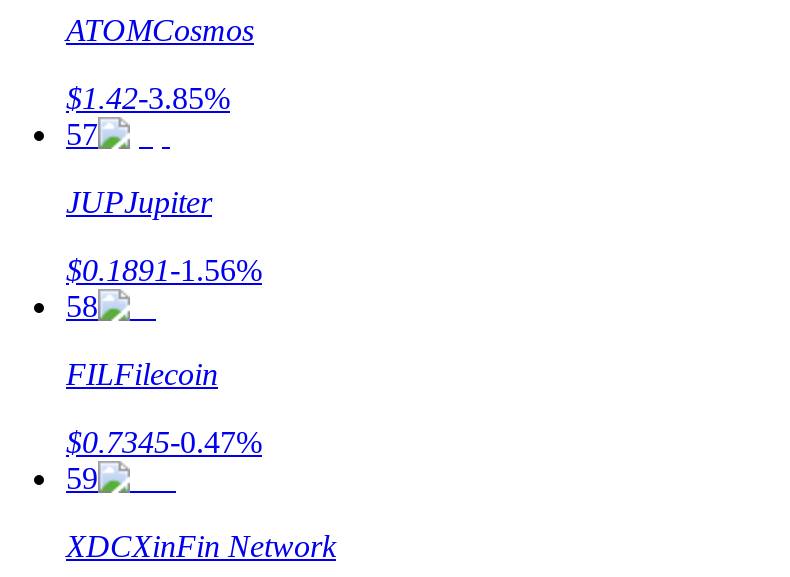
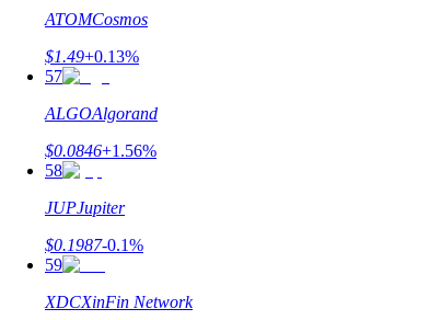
[66,80,230,114] $1.42-3.85% -> [45,47,139,65] $1.49+0.13%
none -> [45,104,158,122] ALGOAlgorand
moved [66,184,212,218] -> [45,198,125,216]: JUPJupiter
[66,252,262,286] $0.1891-1.56% -> [45,141,156,159] $0.0846+ 1.56%
[66,356,218,390] FILFilecoin -> none
[66,424,262,458] $0.7345-0.47% -> [45,235,143,254] $0.1987-0.1%

